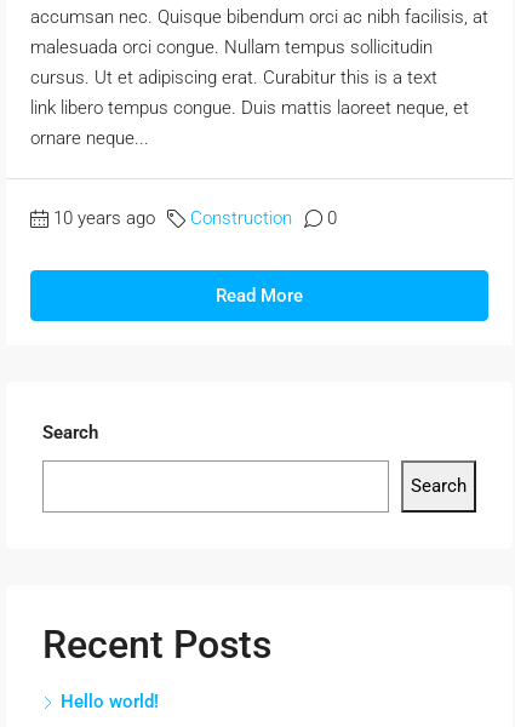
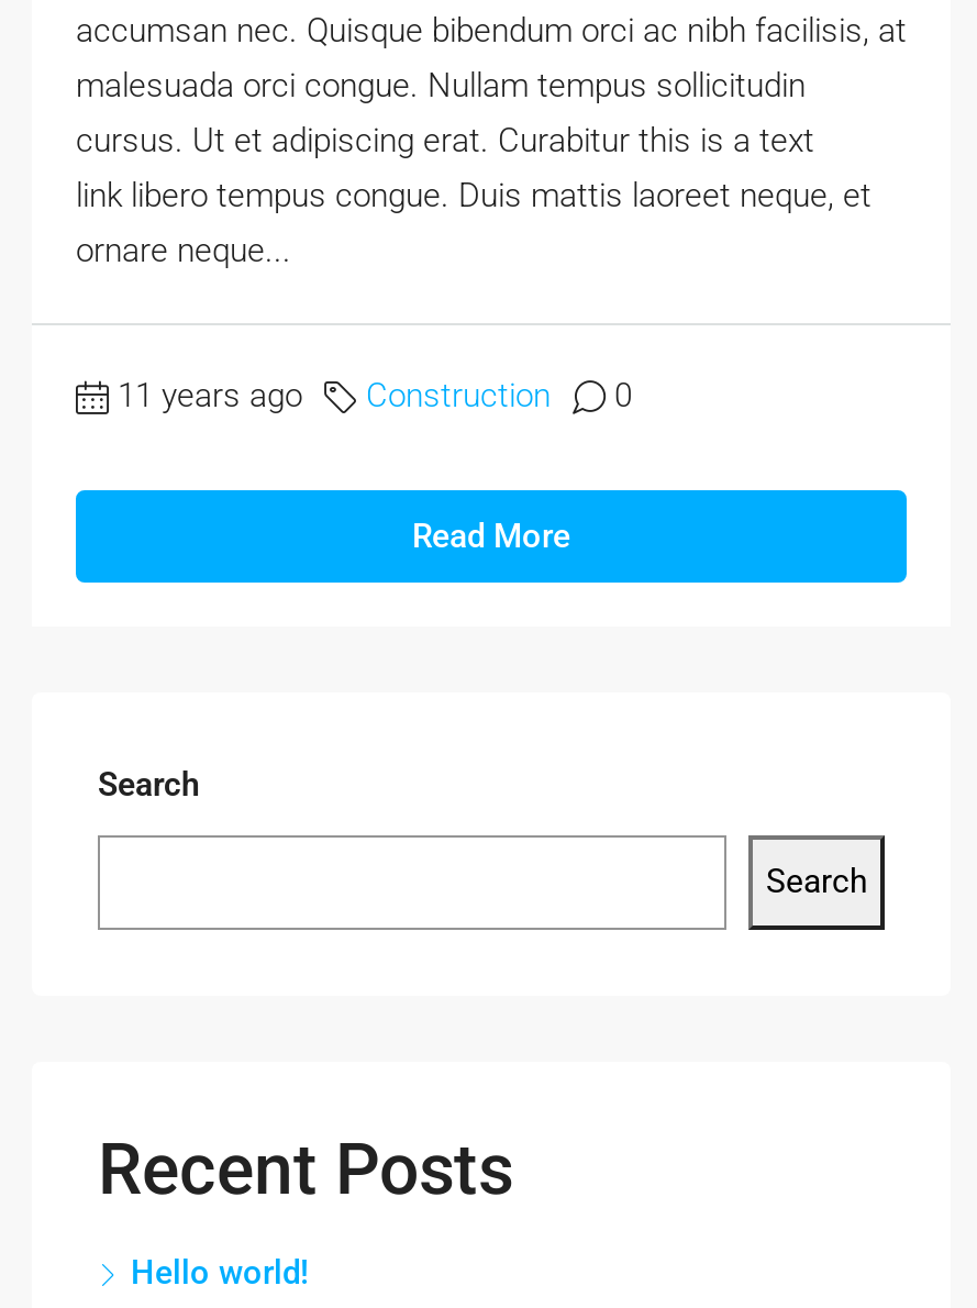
[53,207,337,229] 10 years ago Construction 0 -> [118,376,632,415] 11 years ago Construction 0

